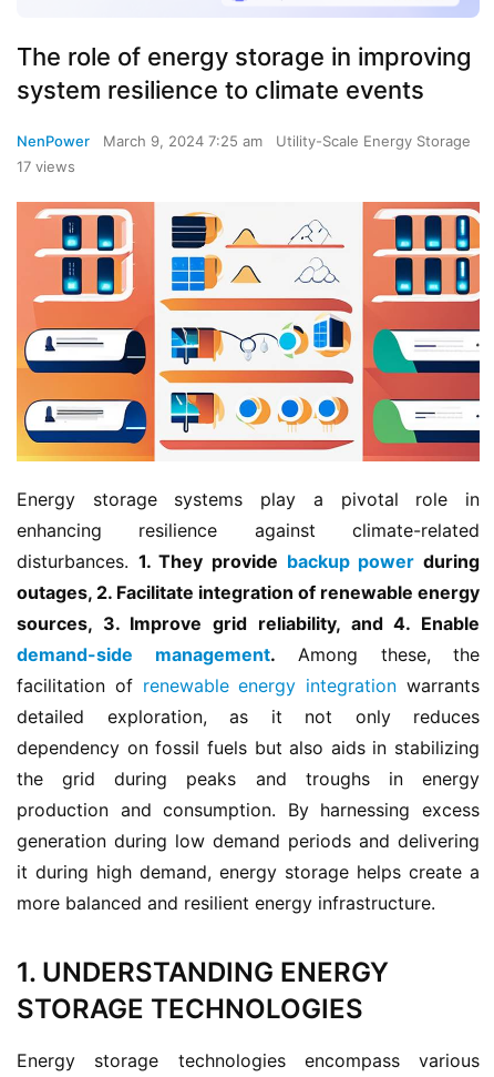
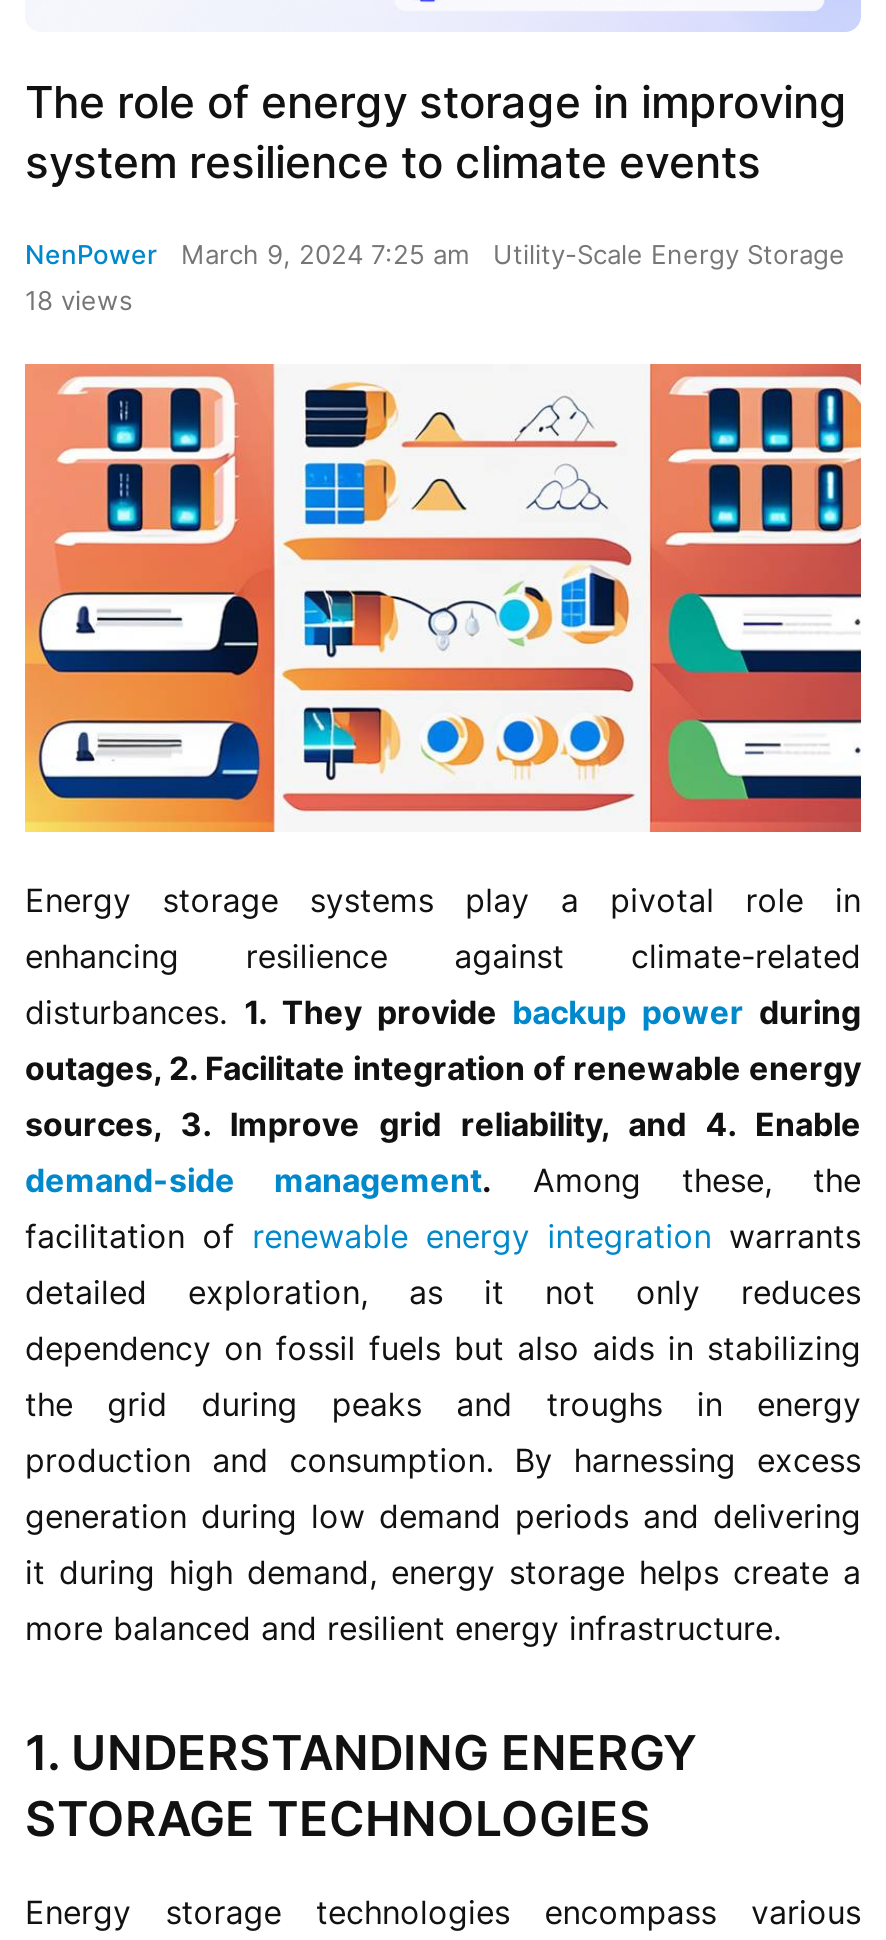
[17,157,75,175] 17 views -> [25,283,133,315] 18 views

